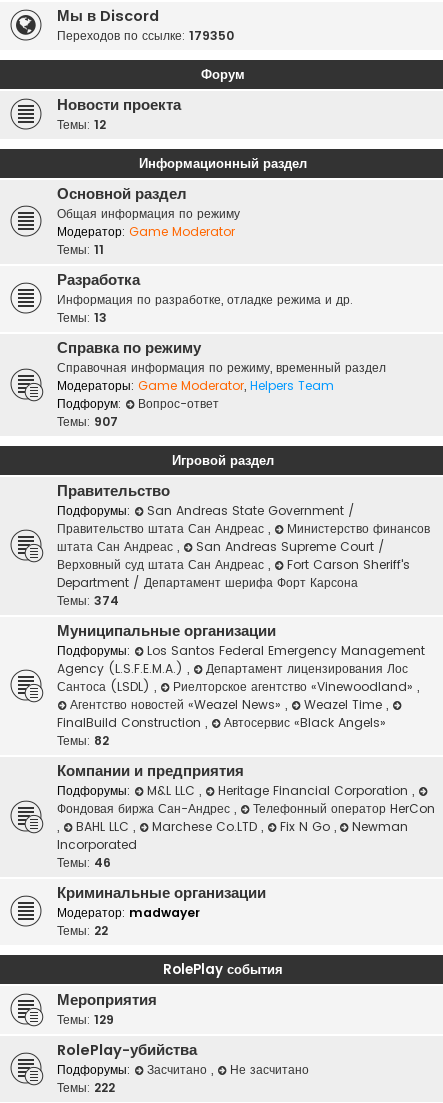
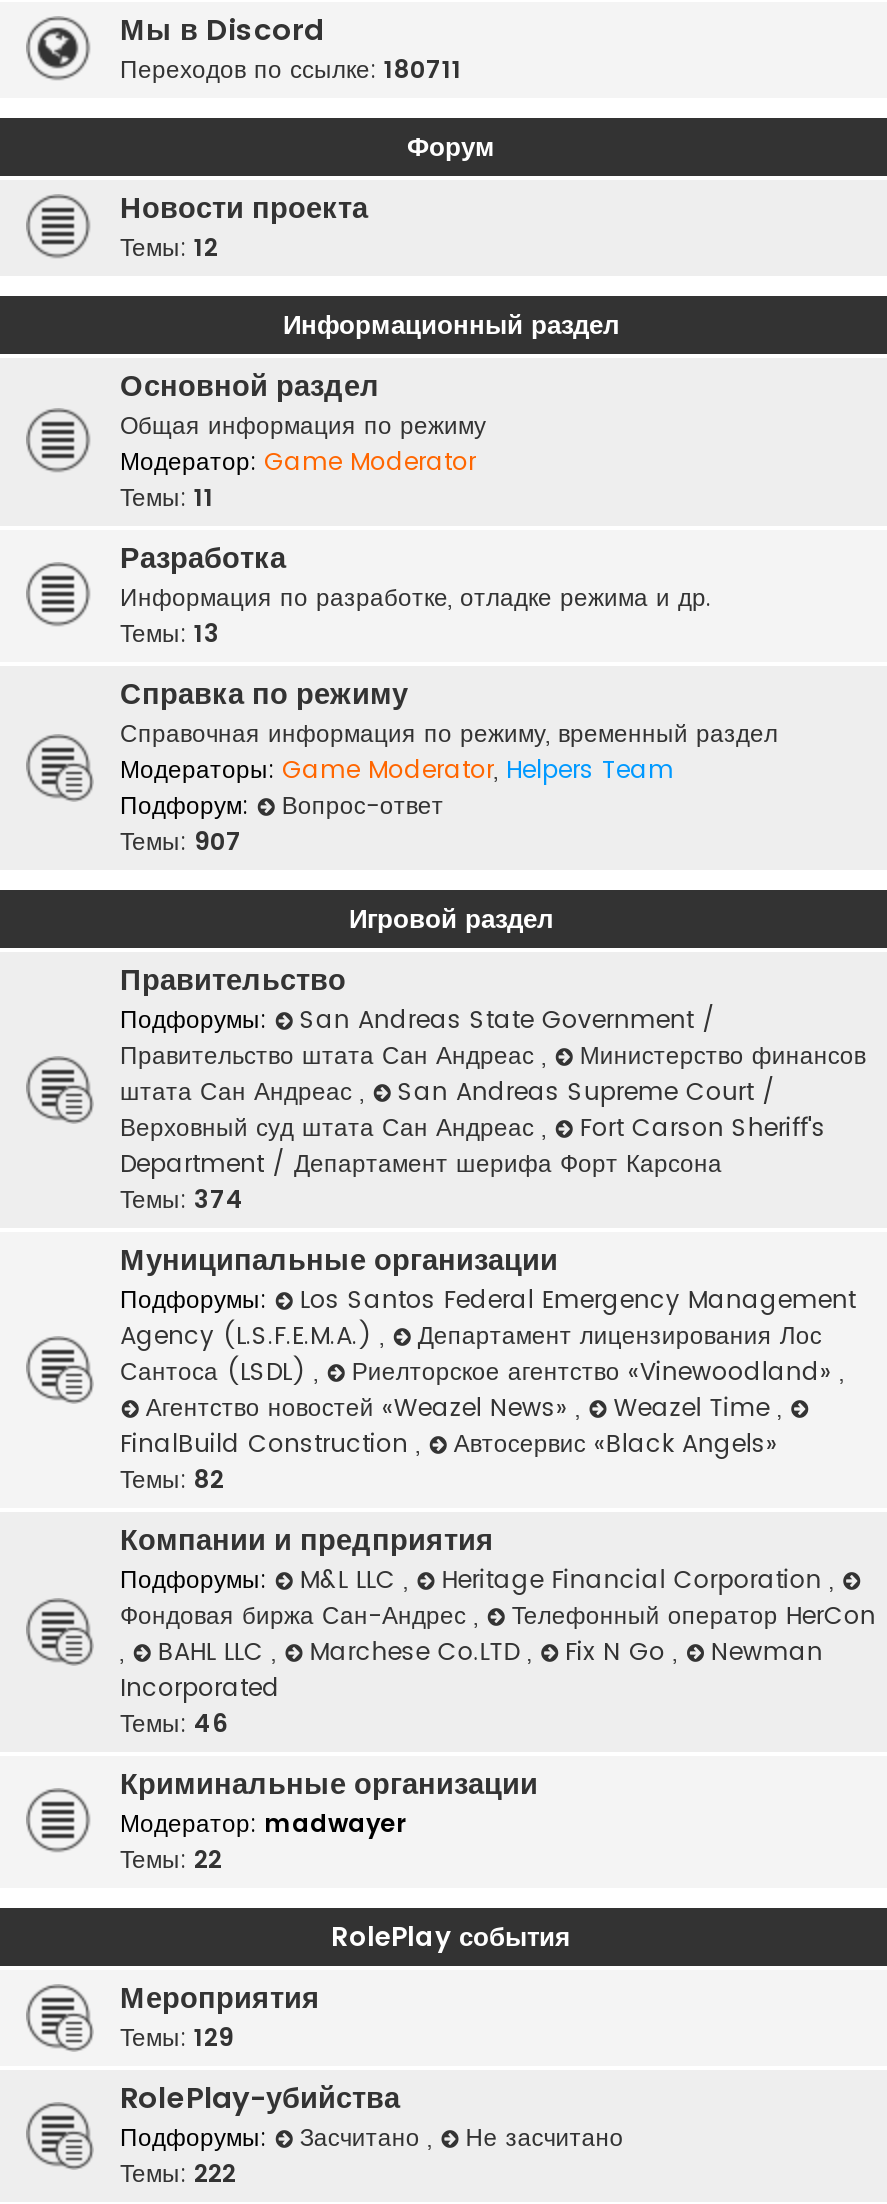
[57,27,234,44] Переходов по ссылке: 179350 -> [120,52,462,86] Переходов по ссылке: 180711

